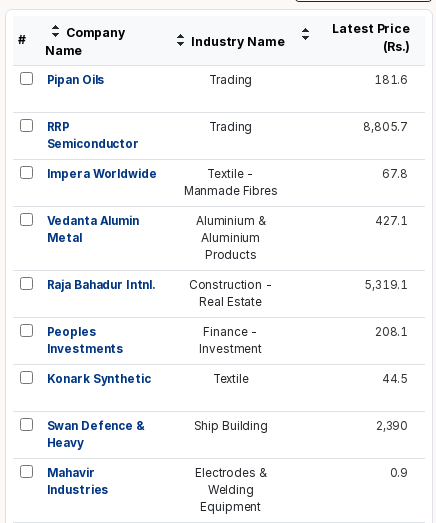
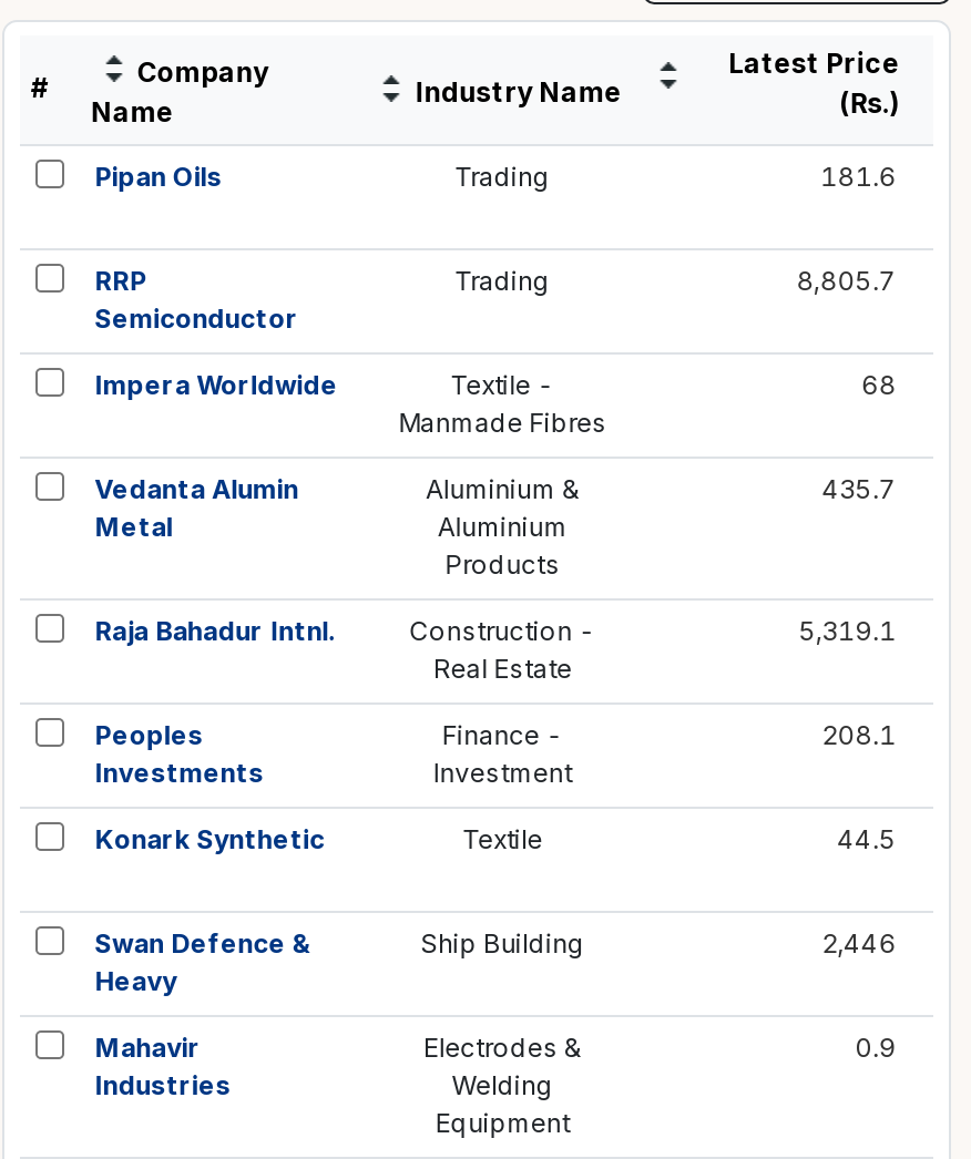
[382,167,408,181] 67.8 -> [861,371,896,402] 68
[375,214,408,228] 427.1 -> [822,475,896,506] 435.7
[376,419,408,433] 2,390 -> [822,929,896,960] 2,446

